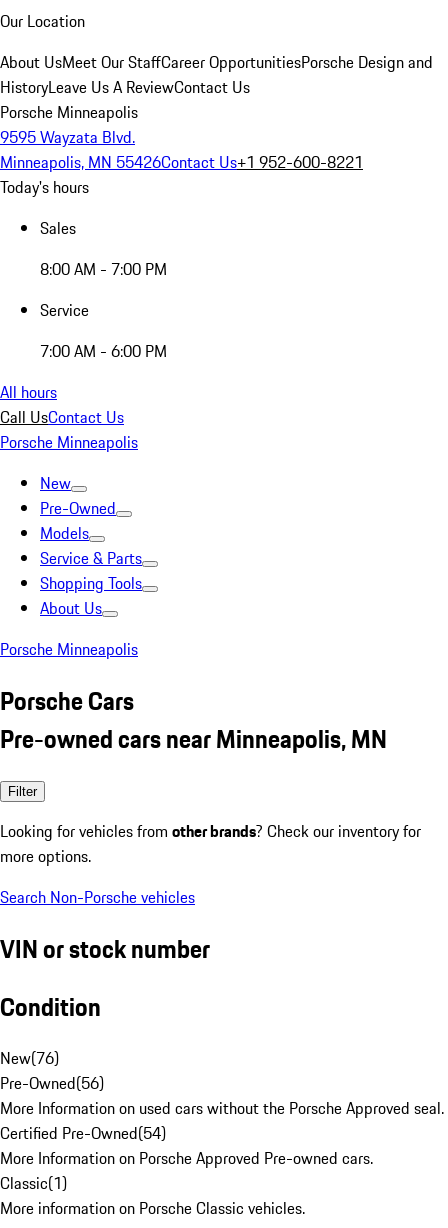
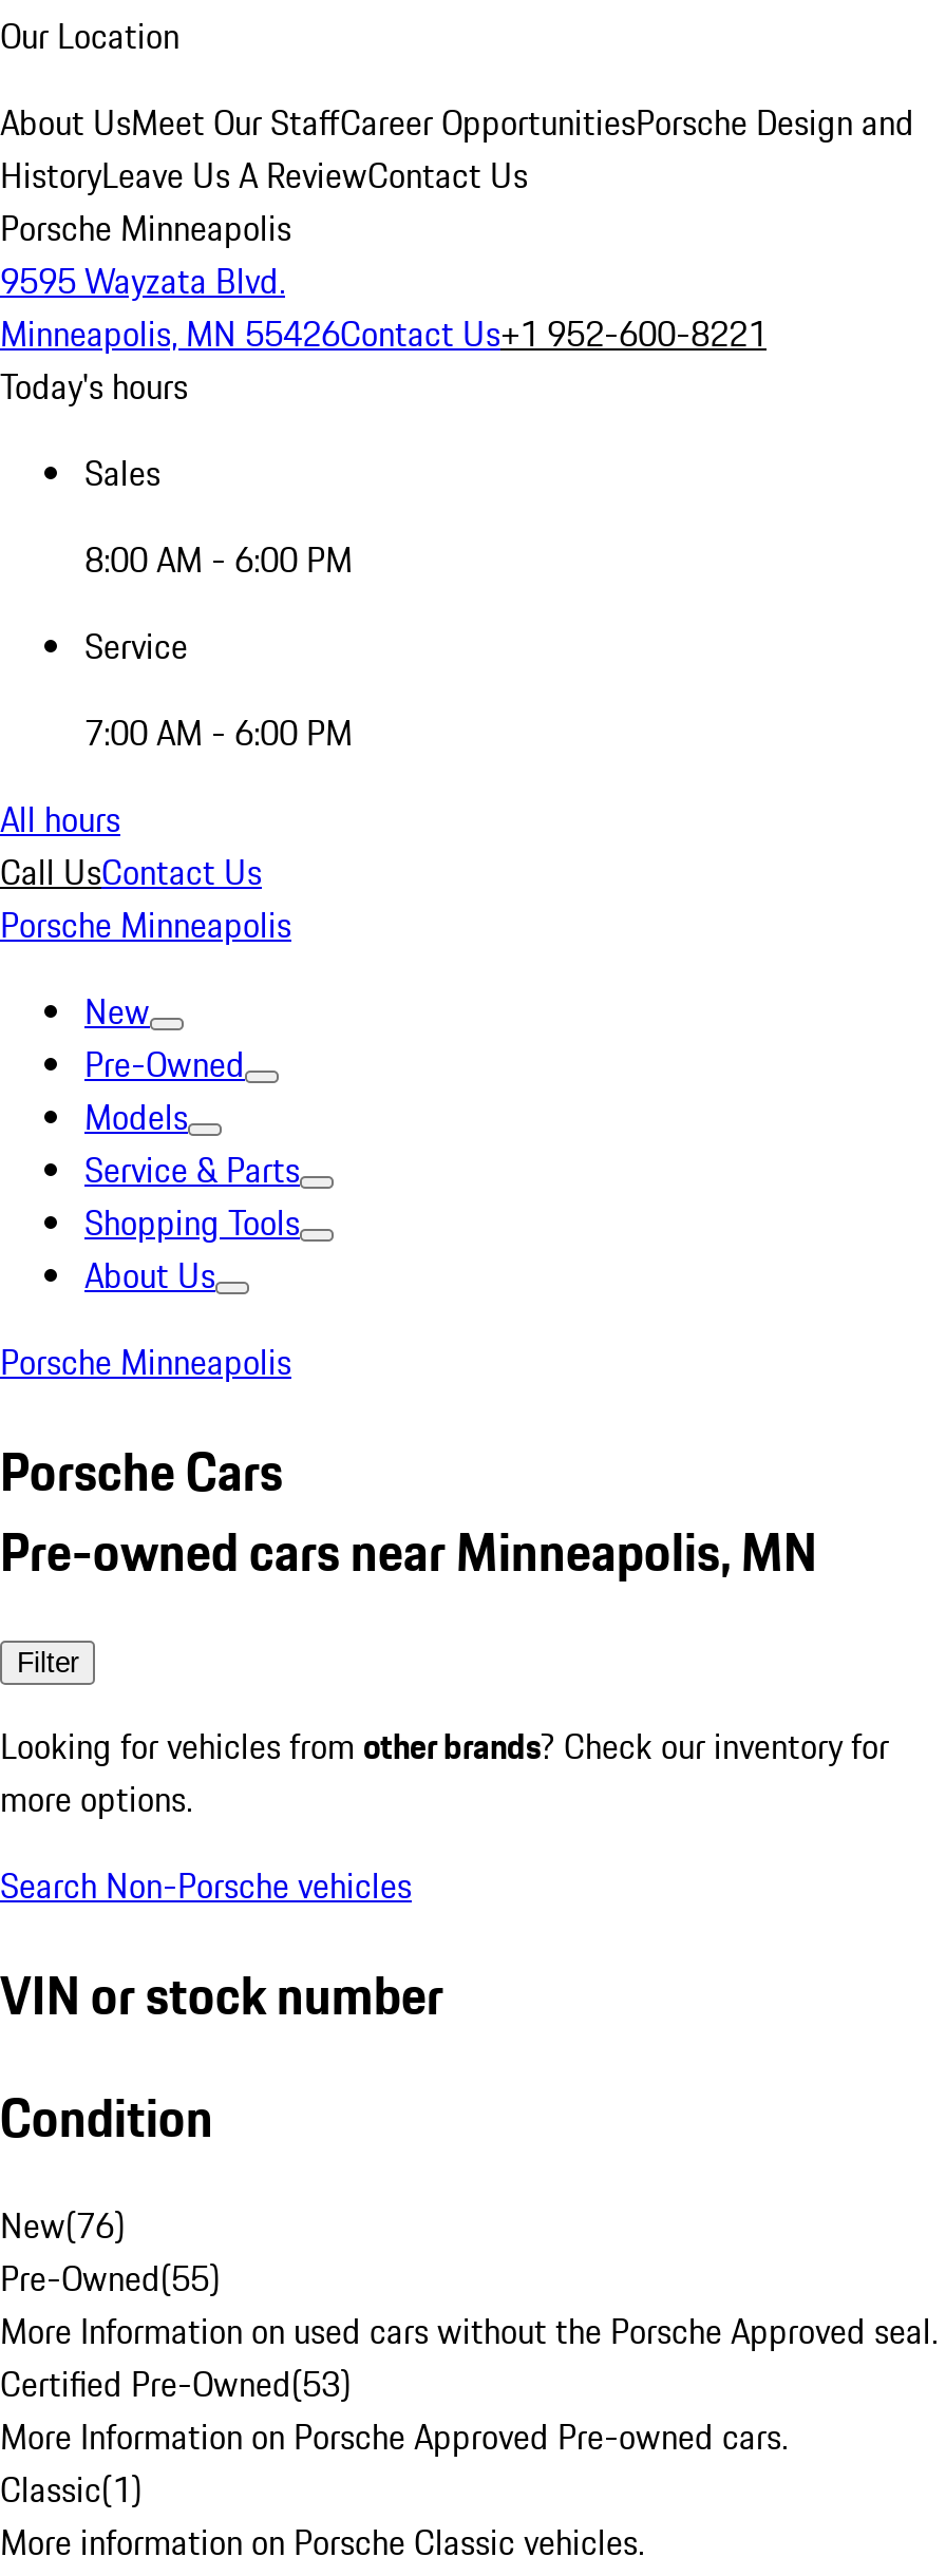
[40,257,167,281] 8:00 AM - 7:00 PM -> [84,534,353,585] 8:00 AM - 6:00 PM
[0,1070,104,1094] Pre-Owned(56) -> [0,2252,220,2303] Pre-Owned(55)
[0,1120,166,1144] Certified Pre-Owned(54) -> [0,2357,351,2408] Certified Pre-Owned(53)

